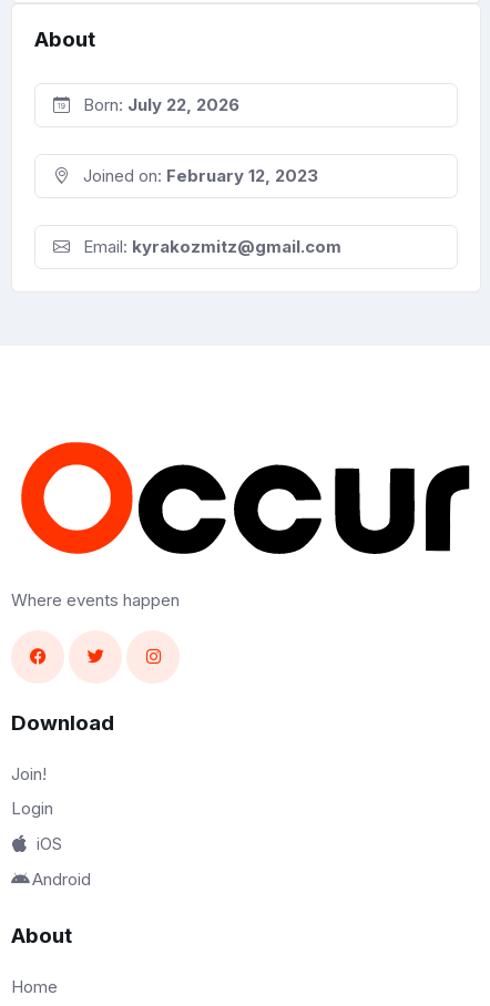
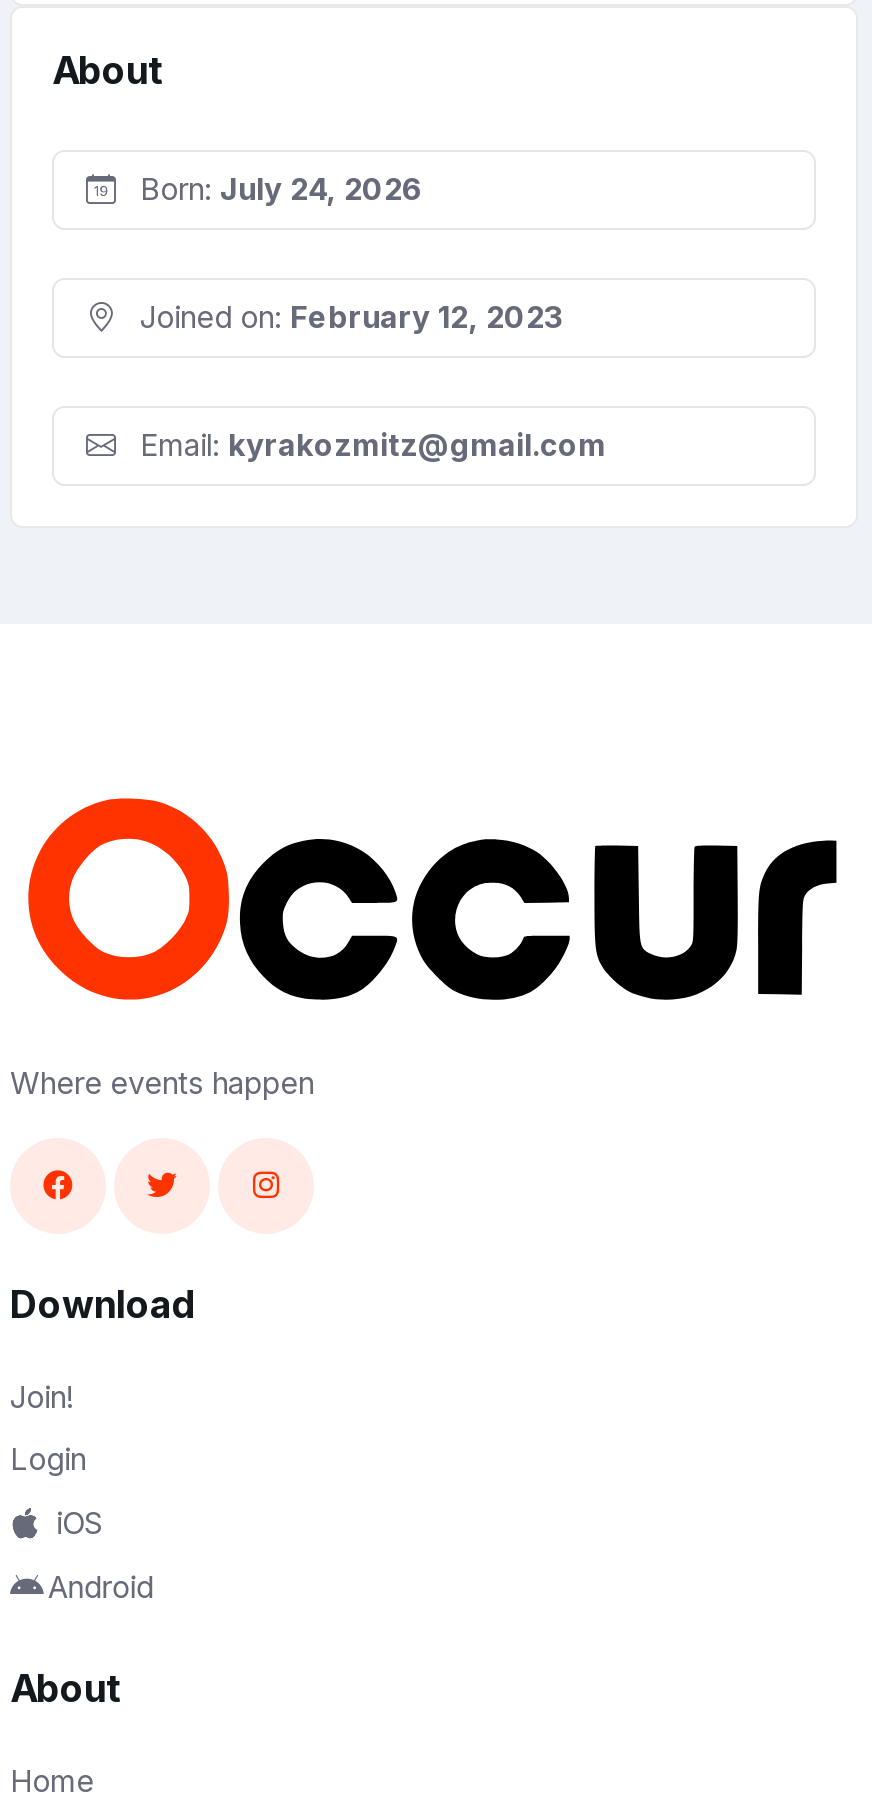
[79,94,239,115] Born: July 22, 2026 -> [132,170,422,208] Born: July 24, 2026

